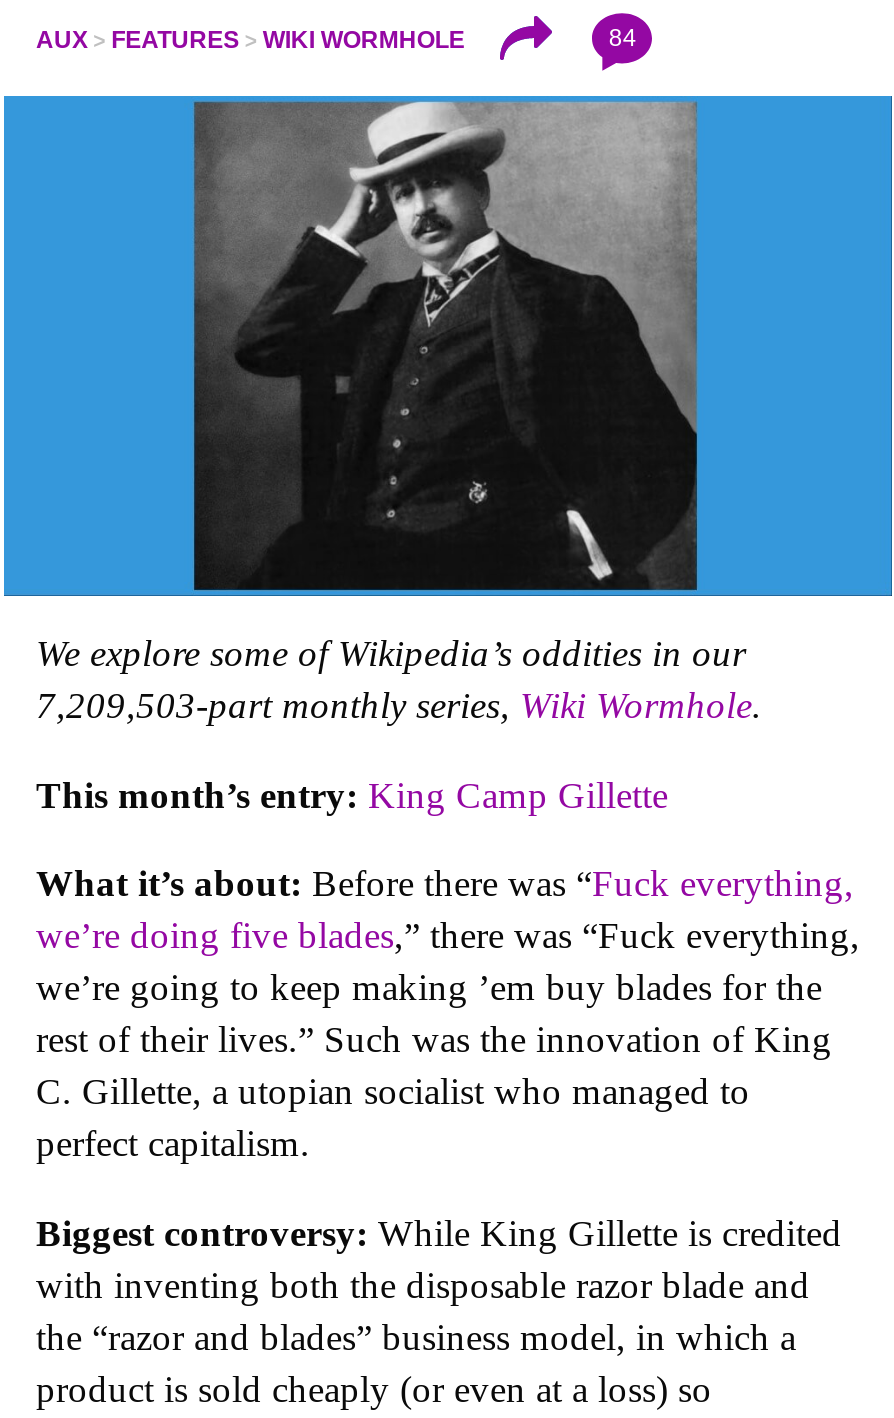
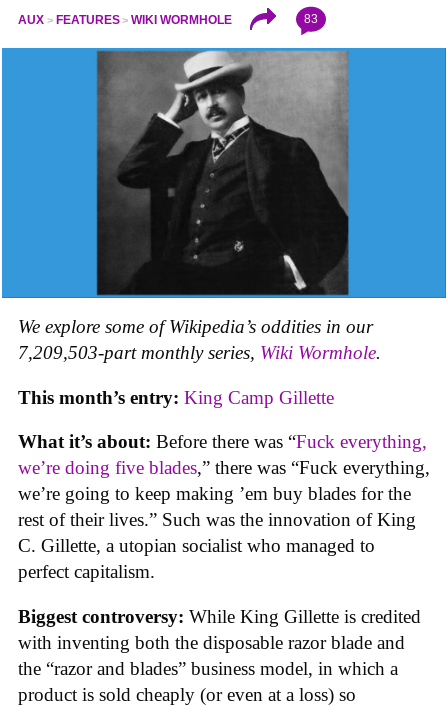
[609,25,637,53] 84 -> [304,12,318,26] 83

